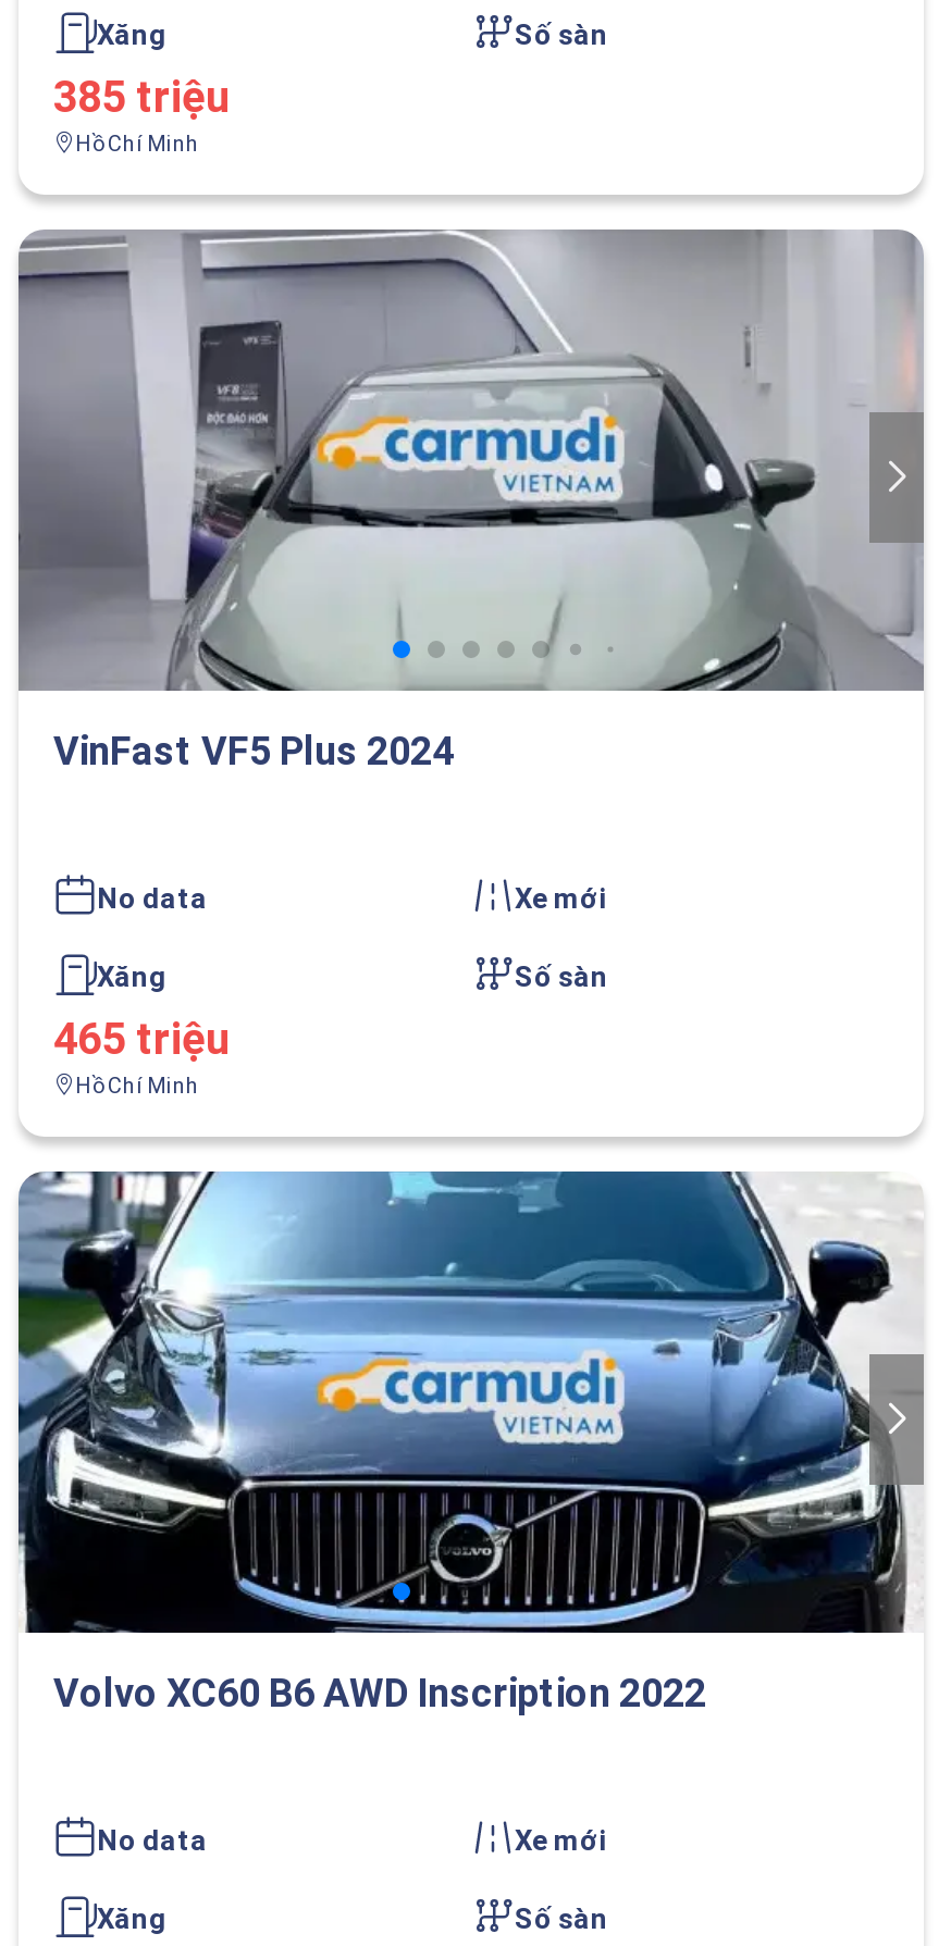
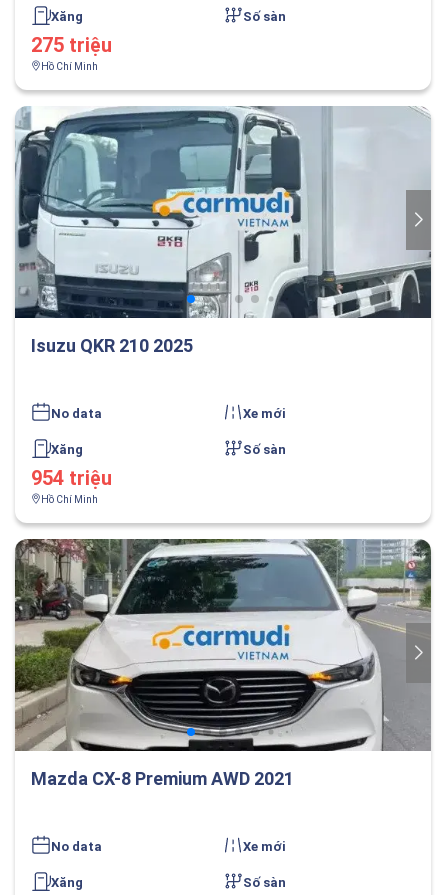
[53,71,230,123] 385 triệu -> [31,33,112,57] 275 triệu
[16,230,922,773] [image] | VinFast VF5 Plus 2024 -> [15,106,431,356] [image] | Isuzu QKR 210 2025
[53,1013,230,1065] 465 triệu -> [31,466,112,490] 954 triệu
[16,1169,924,1715] [image] | Volvo XC60 B6 AWD Inscription 2022 -> [14,538,432,789] [image] | Mazda CX-8 Premium AWD 2021

